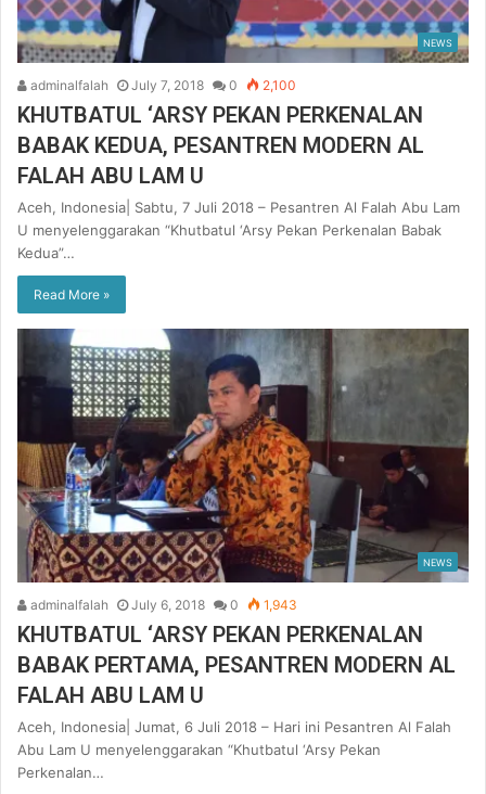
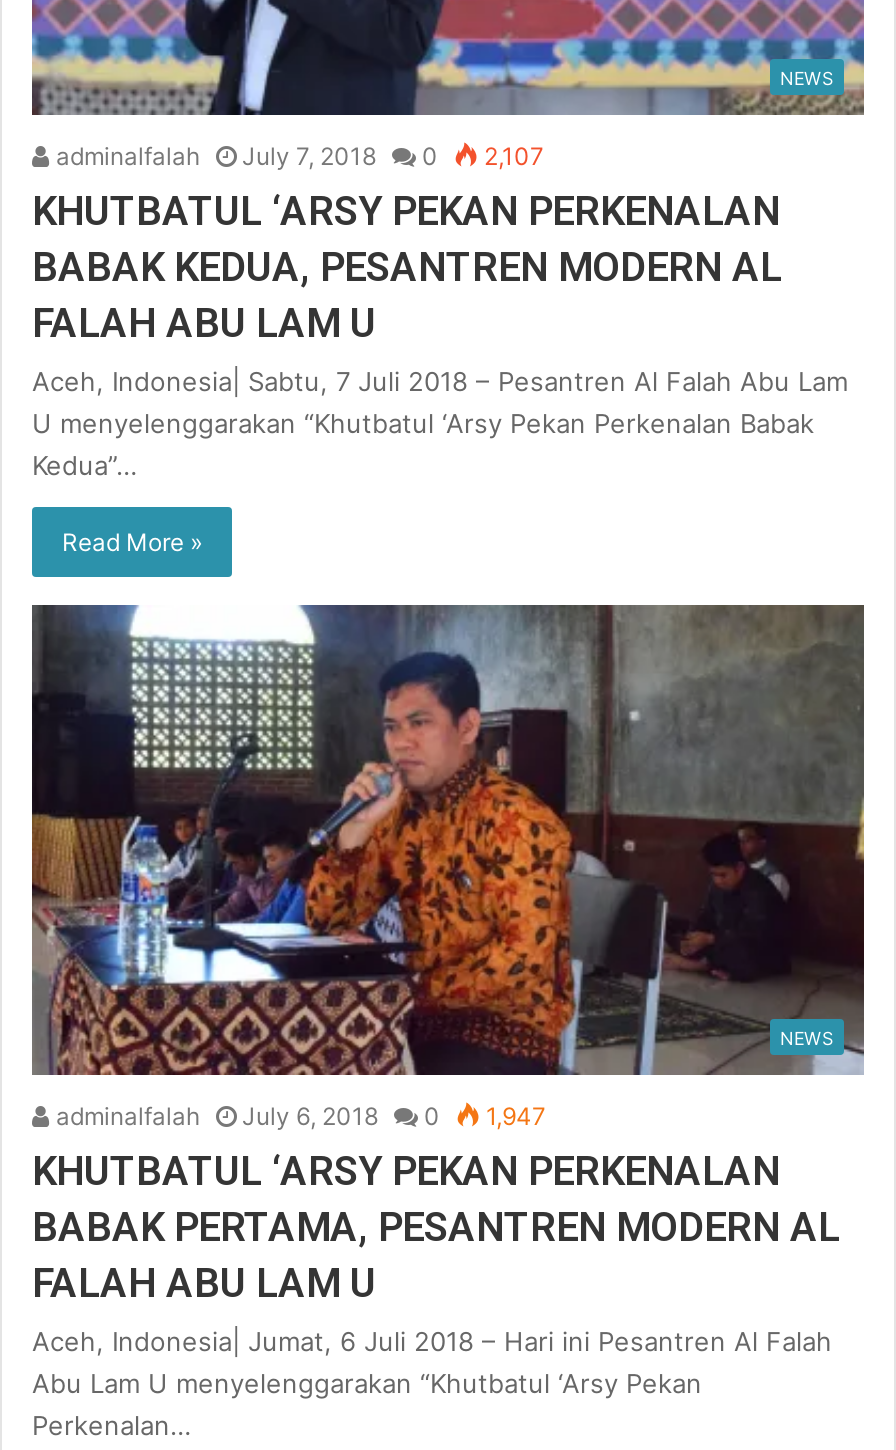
[27,77,296,93] adminalfalah July 7, 2018 0 2,100 -> [50,142,544,172] adminalfalah July 7, 2018 0 2,107
[27,597,297,613] adminalfalah July 6, 2018 0 1,943 -> [50,1101,546,1131] adminalfalah July 6, 2018 0 1,947

